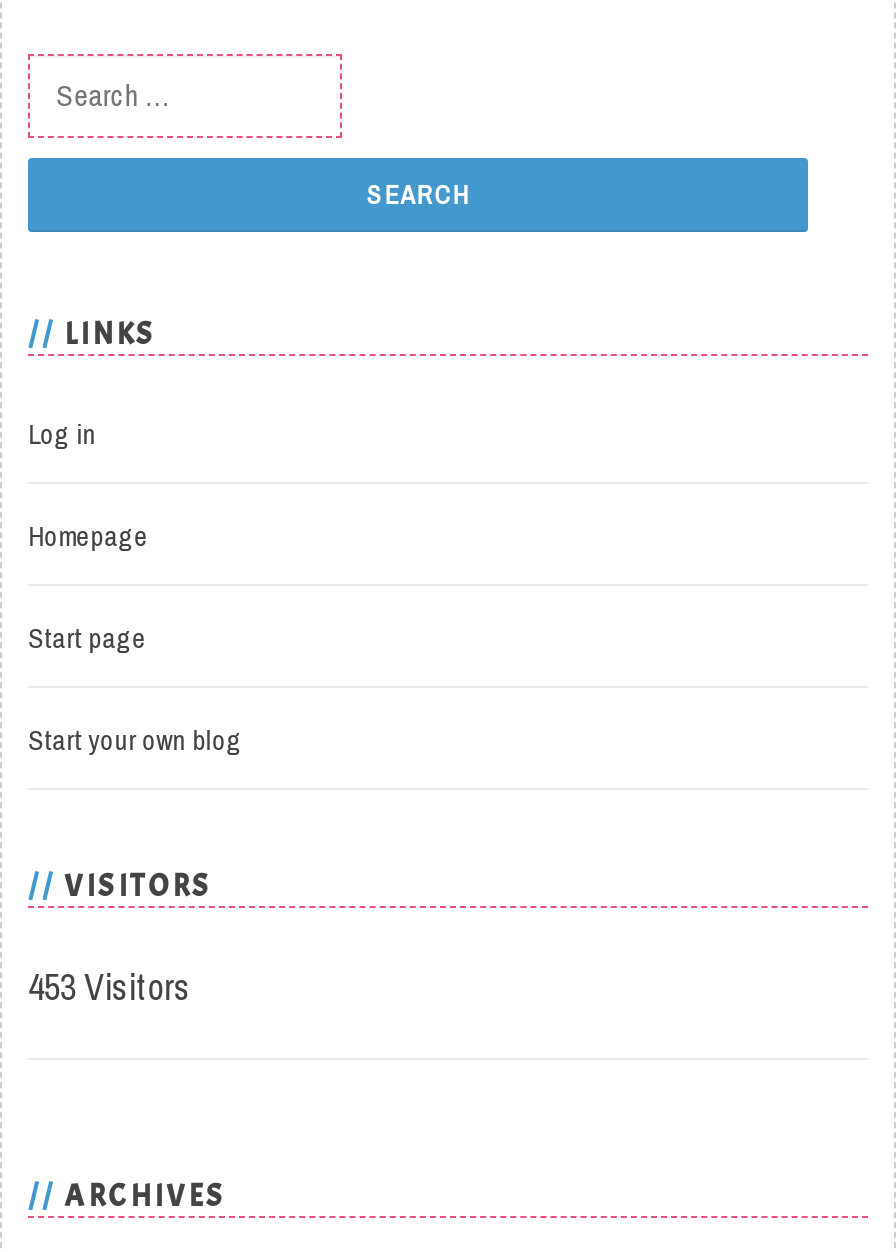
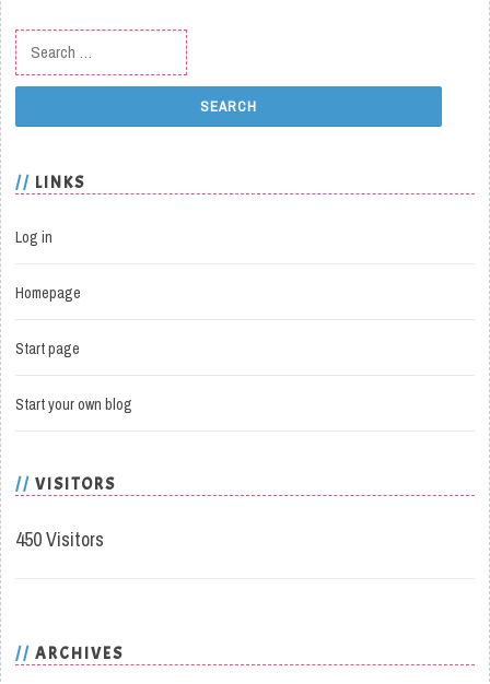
[28,961,190,1011] 453 Visitors -> [15,525,104,553] 450 Visitors

